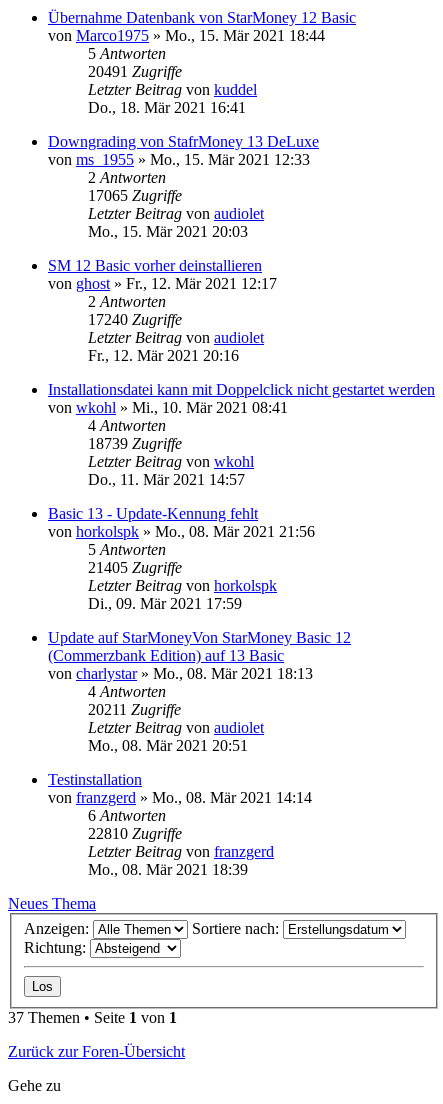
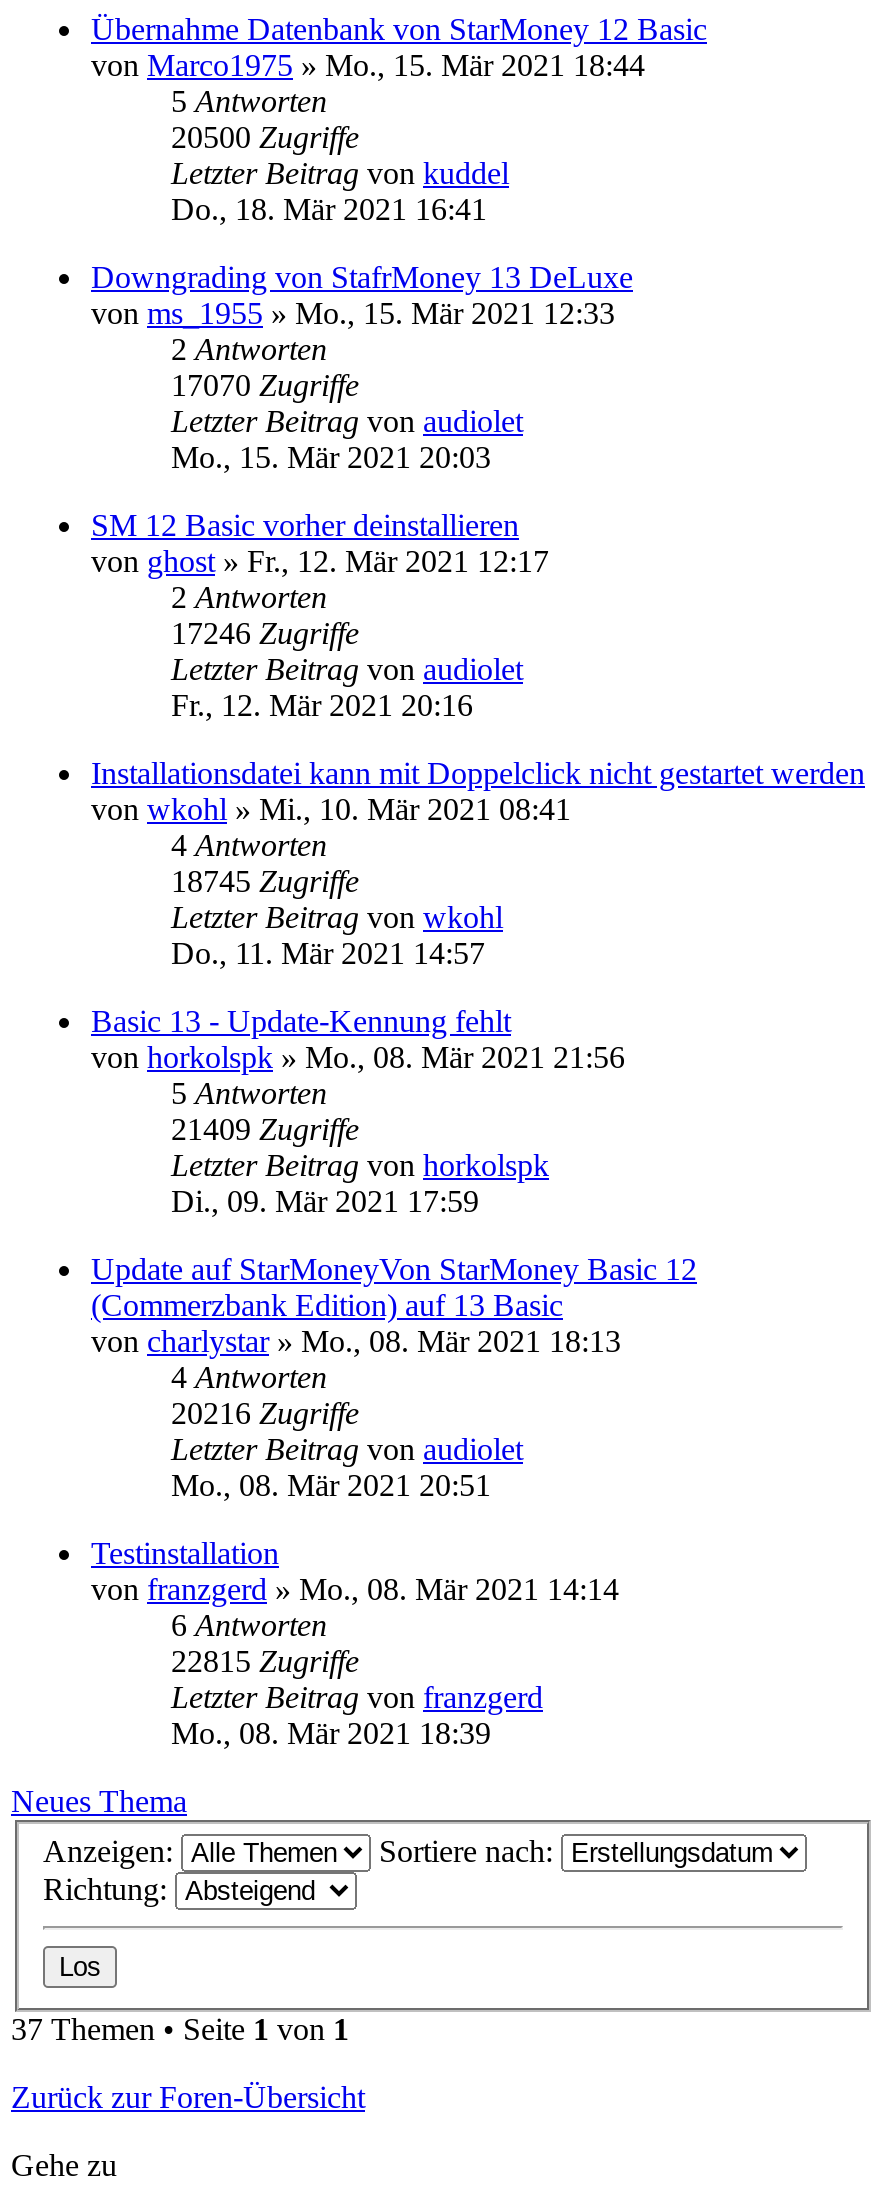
[88,63,182,80] 20491 Zugriffe -> [171,120,359,154] 20500 Zugriffe
[88,187,182,204] 17065 Zugriffe -> [171,368,359,402] 17070 Zugriffe
[88,311,182,328] 17240 Zugriffe -> [171,616,359,650] 17246 Zugriffe
[88,435,182,452] 18739 Zugriffe -> [171,864,359,898] 18745 Zugriffe
[88,559,182,576] 21405 Zugriffe -> [171,1112,359,1146] 21409 Zugriffe
[88,701,181,718] 20211 Zugriffe -> [171,1396,359,1430] 20216 Zugriffe
[88,825,182,842] 22810 Zugriffe -> [171,1644,359,1678] 22815 Zugriffe

